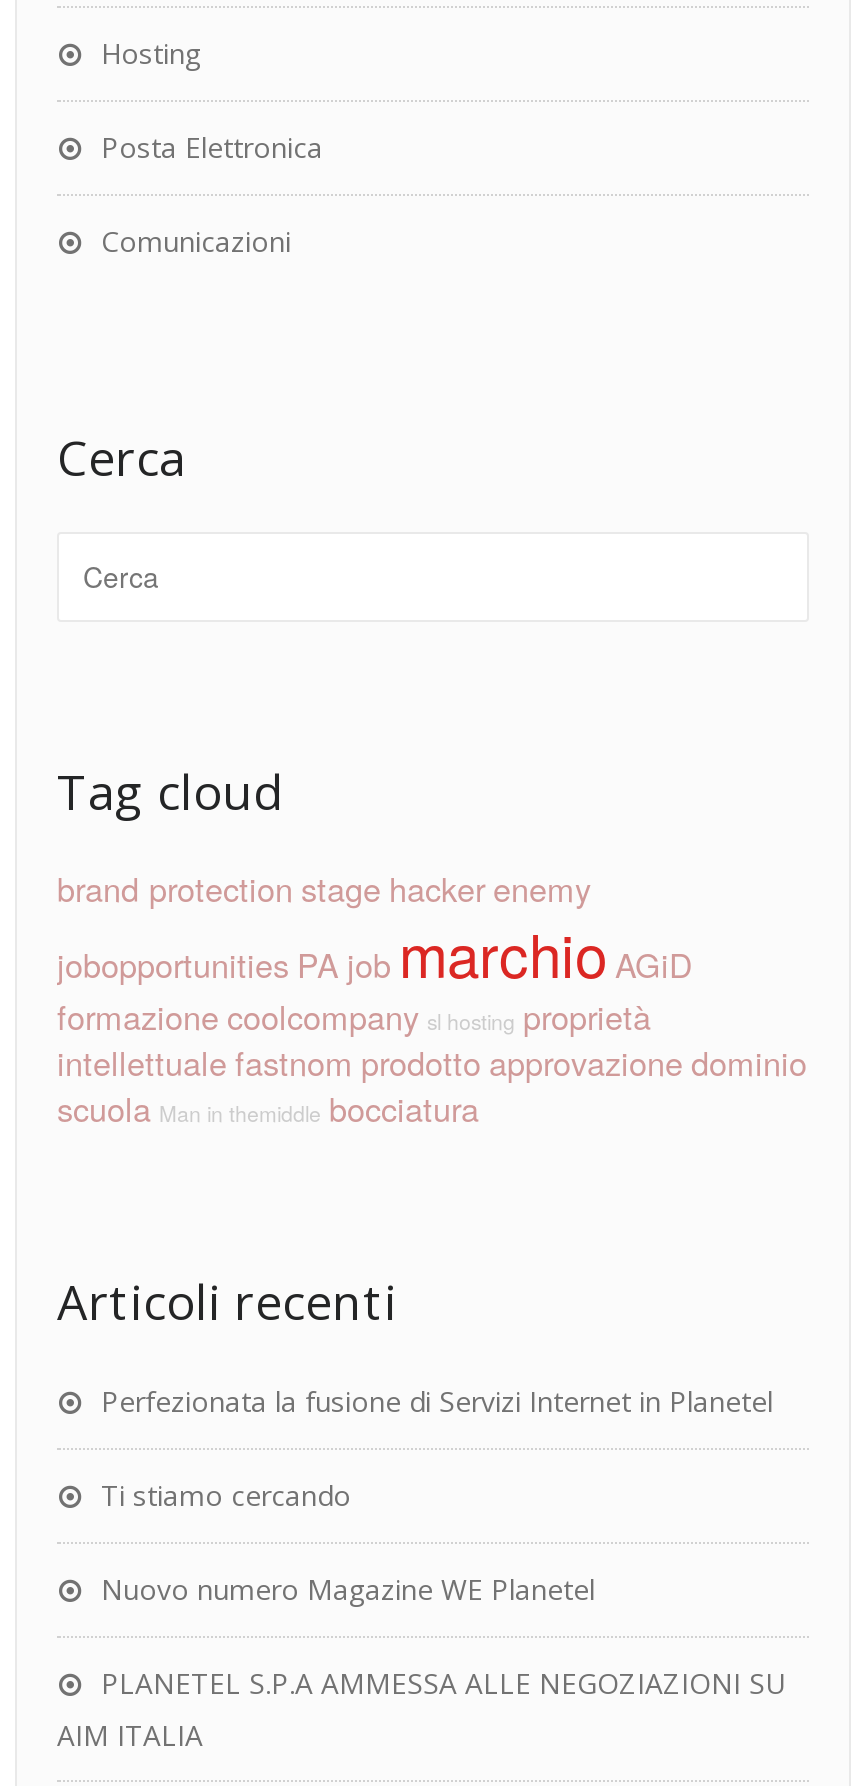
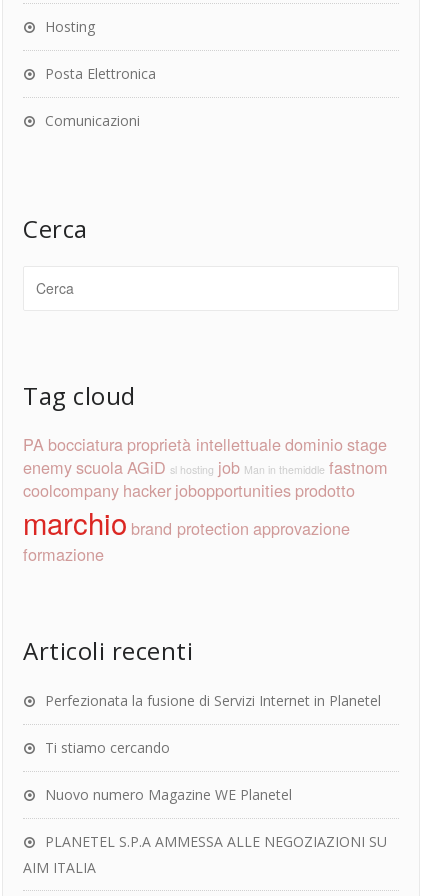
[57,863,807,1131] brand protection stage hacker enemy | jobopportunities PA job marchio AGiD | formazione coolcompany sl hosting proprietà | intellettuale fastnom prodotto approvazione dominio | scuola Man in themiddle bocciatura -> [23,432,388,566] PA bocciatura proprietà intellettuale dominio stage | enemy scuola AGiD sl hosting job Man in themiddle fastnom | coolcompany hacker jobopportunities prodotto | marchio brand protection approvazione | formazione

